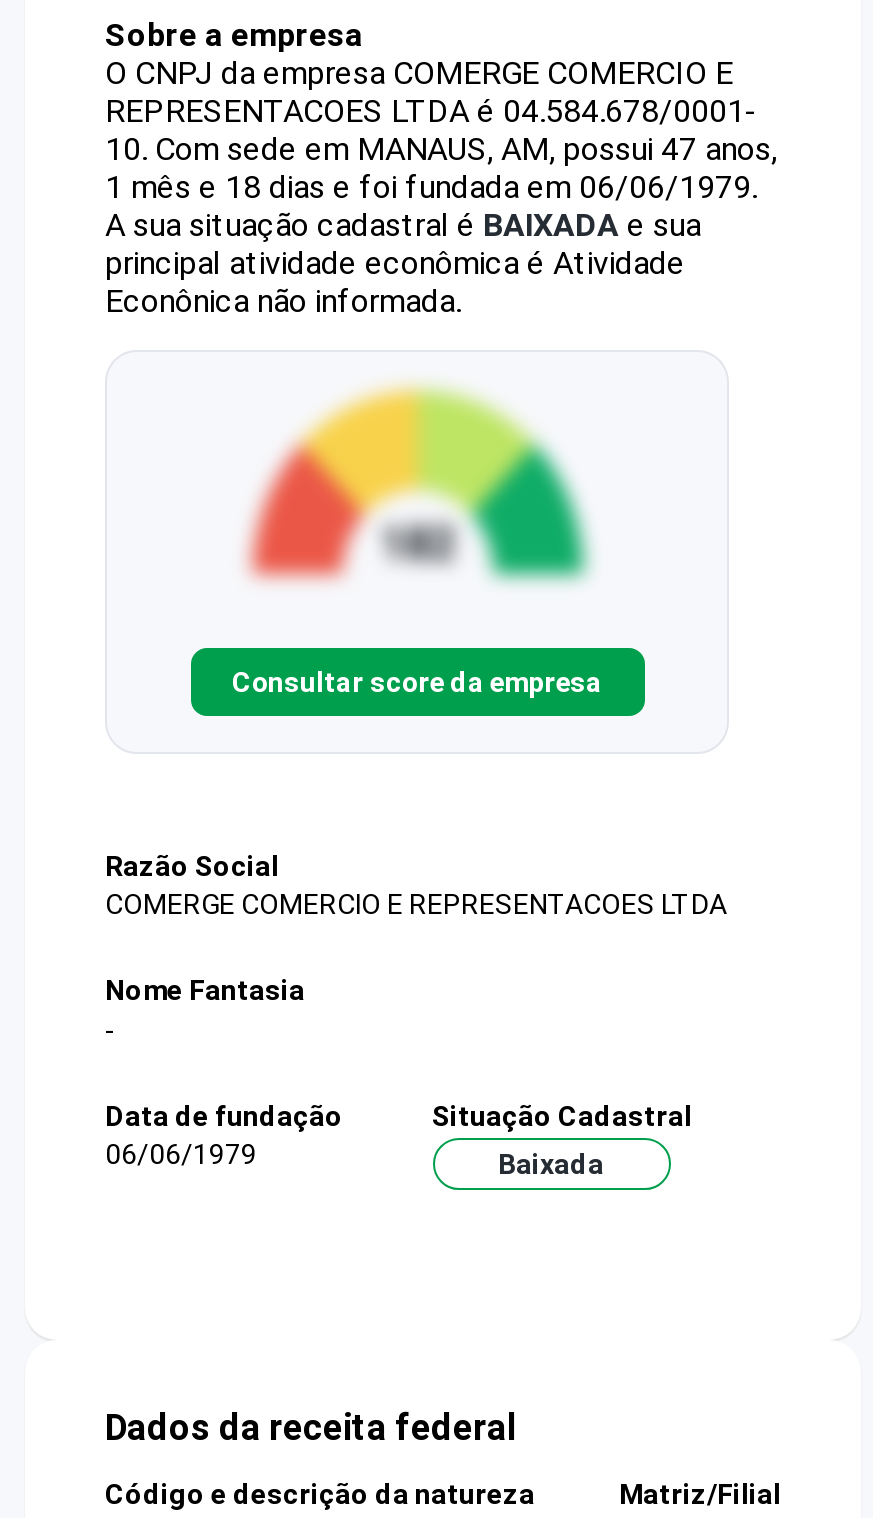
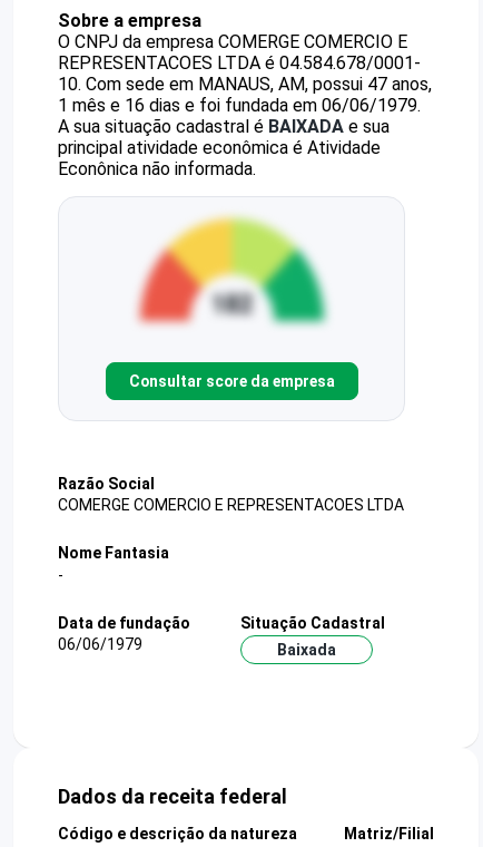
[105,168,757,206] 1 mês e 18 dias e foi fundada em 06/06/1979. -> [58,95,421,116] 1 mês e 16 dias e foi fundada em 06/06/1979.

